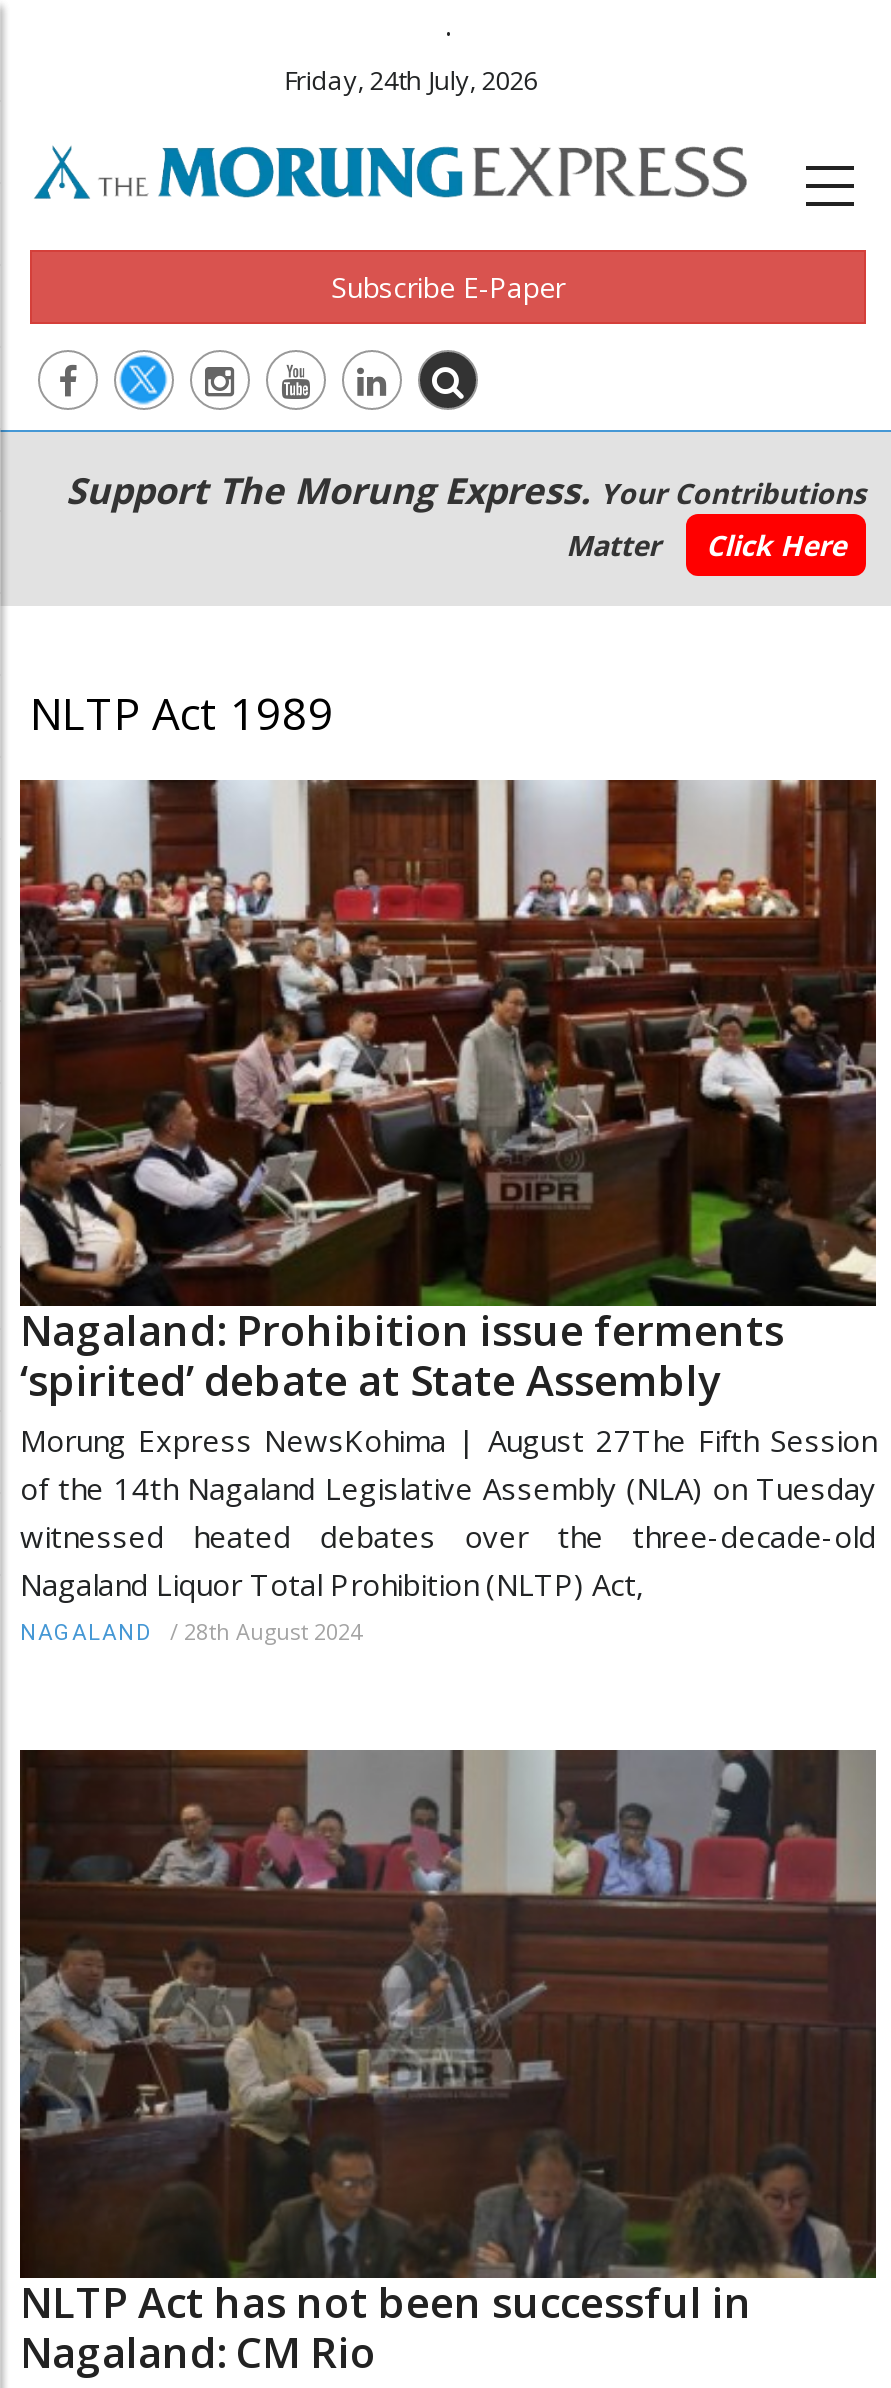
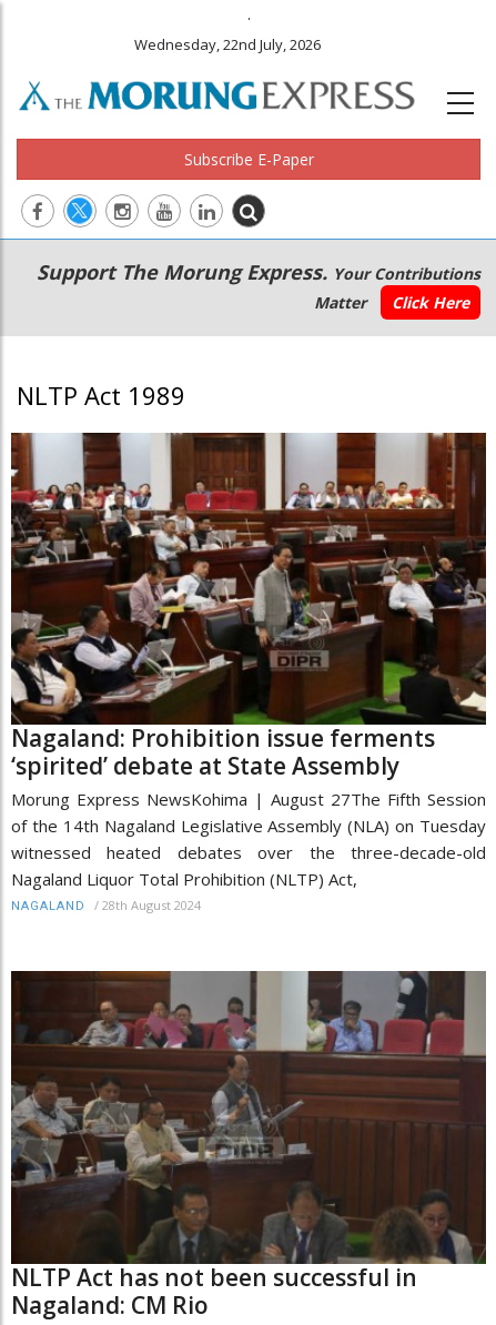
[284,62,538,98] Friday, 24th July, 2026 -> [135,34,321,54] Wednesday, 22nd July, 2026

